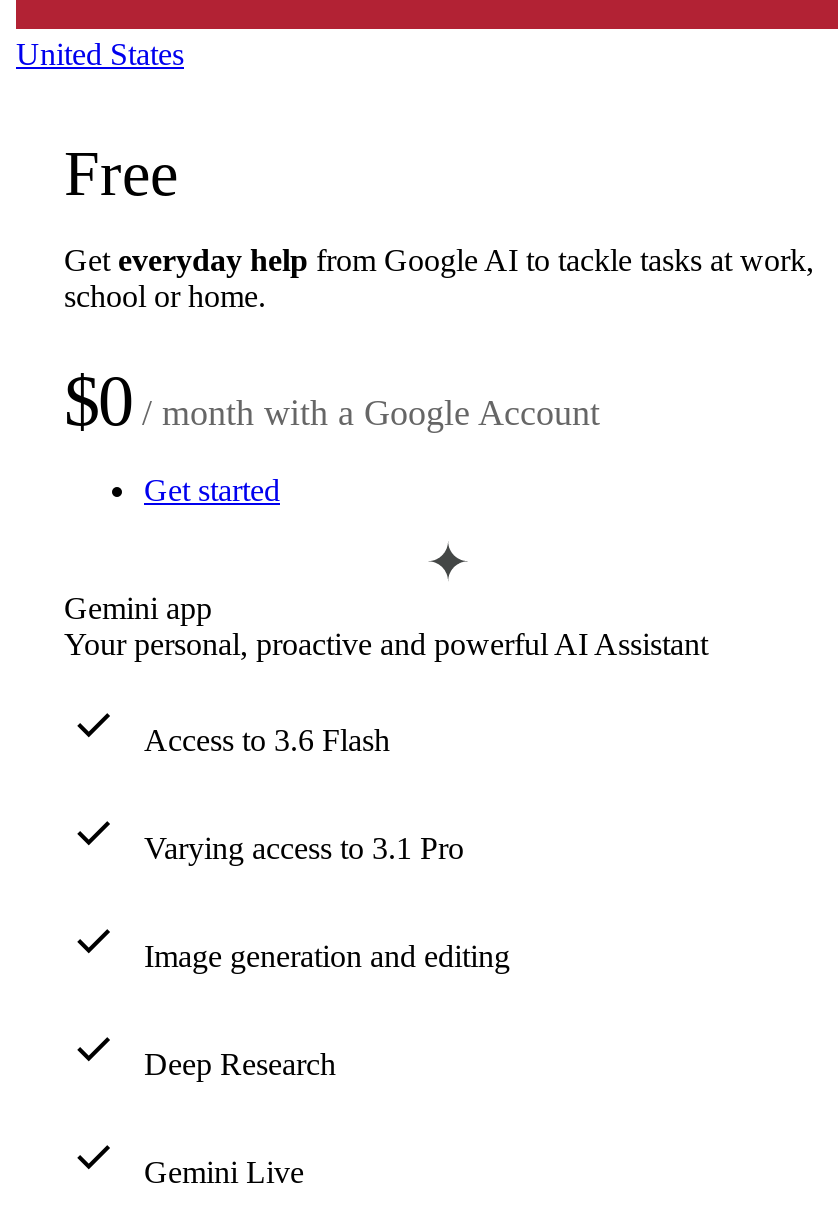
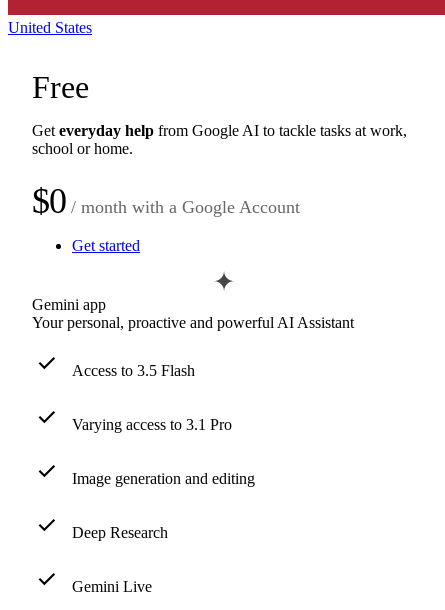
[144,723,390,757] Access to 3.6 Flash -> [72,362,195,379] Access to 3.5 Flash

